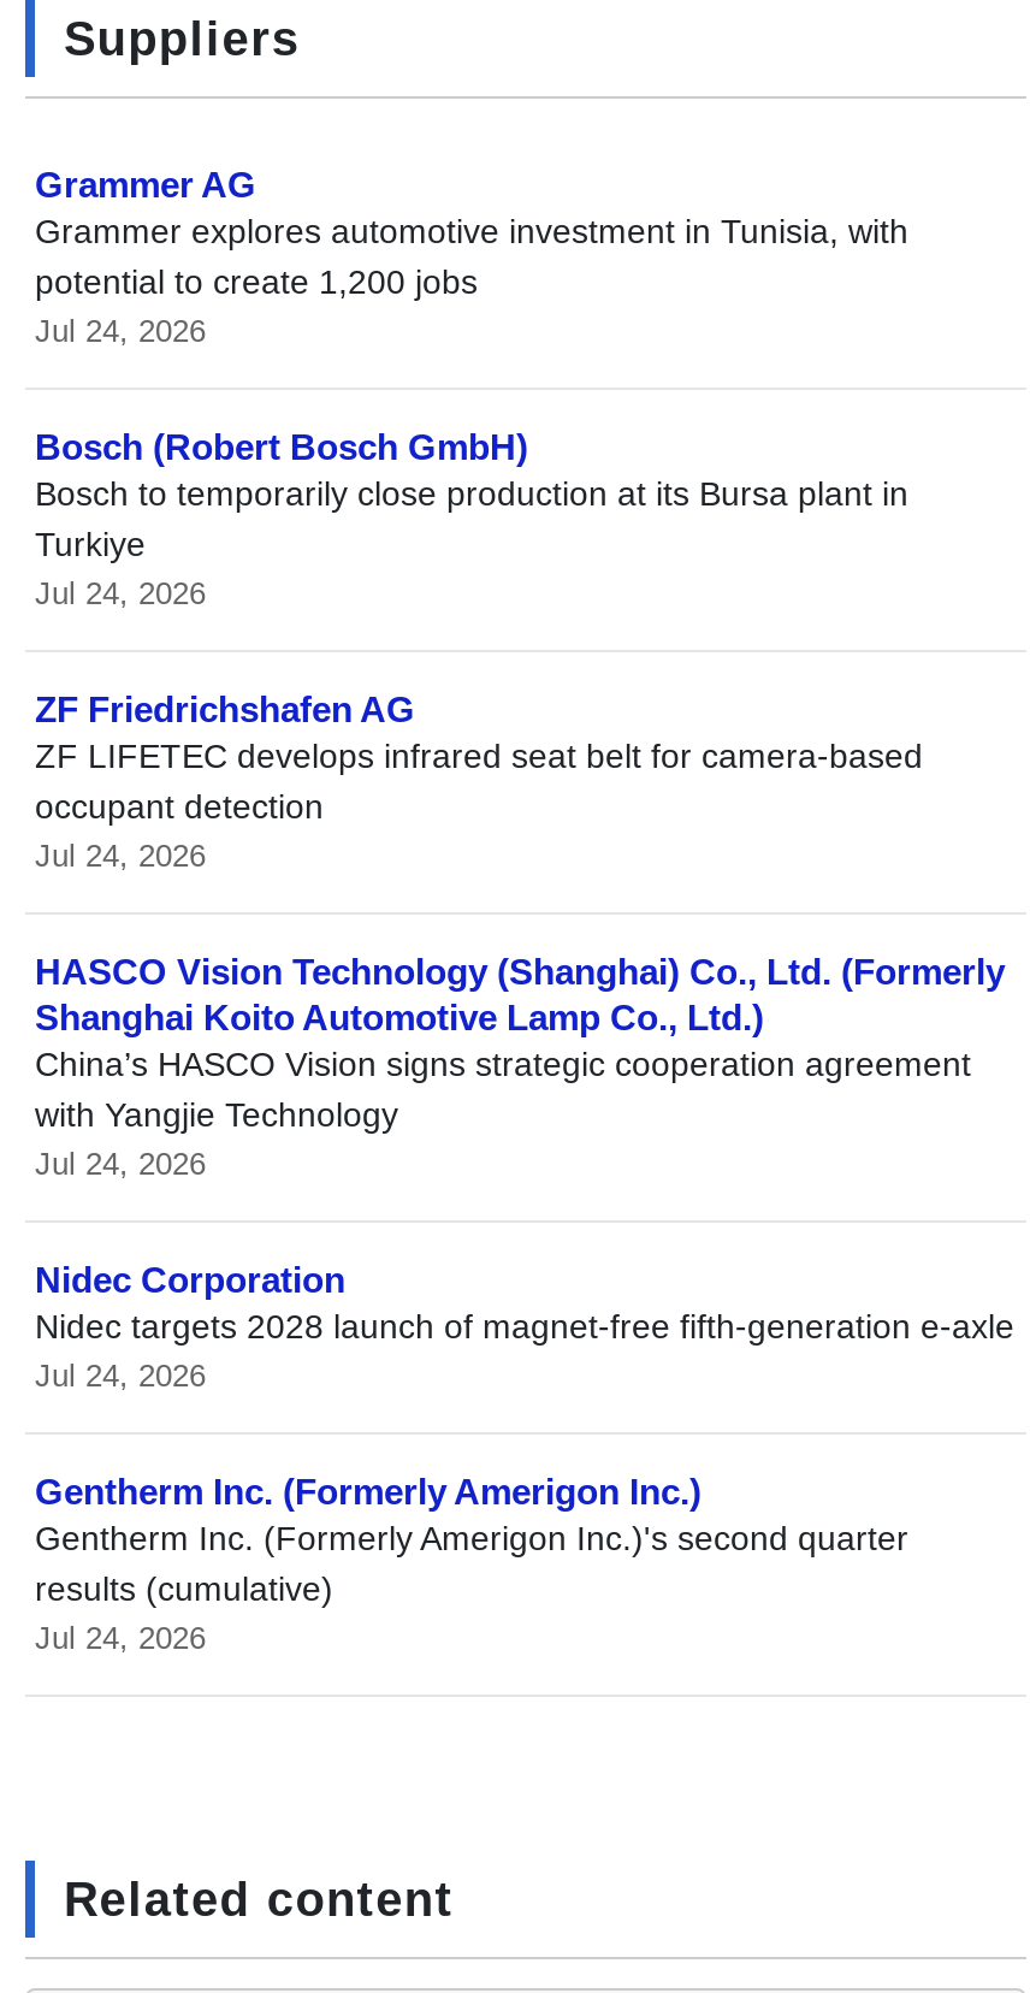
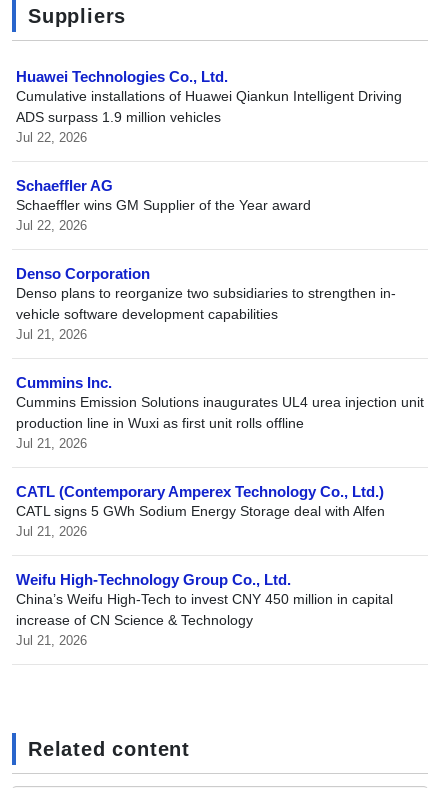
[35,164,256,205] Grammer AG -> [16,68,228,85] Huawei Technologies Co., Ltd.
[35,212,908,301] Grammer explores automotive investment in Tunisia, with | potential to create 1,200 jobs -> [16,88,402,125] Cumulative installations of Huawei Qiankun Intelligent Driving | ADS surpass 1.9 million vehicles
[35,313,206,349] Jul 24, 2026 -> [16,130,87,145] Jul 22, 2026
[35,426,528,467] Bosch (Robert Bosch GmbH) -> [16,177,113,194] Schaeffler AG
[35,474,908,563] Bosch to temporarily close production at its Bursa plant in | Turkiye -> [16,197,311,213] Schaeffler wins GM Supplier of the Year award
[35,575,206,611] Jul 24, 2026 -> [16,218,87,233] Jul 22, 2026
[35,688,415,729] ZF Friedrichshafen AG -> [16,265,150,282] Denso Corporation
[35,737,923,826] ZF LIFETEC develops infrared seat belt for camera-based | occupant detection -> [16,285,396,322] Denso plans to reorganize two subsidiaries to strengthen in- | vehicle software development capabilities
[35,838,206,874] Jul 24, 2026 -> [16,327,87,342] Jul 21, 2026
[35,951,1005,1037] HASCO Vision Technology (Shanghai) Co., Ltd. (Formerly | Shanghai Koito Automotive Lamp Co., Ltd.) -> [16,374,112,391] Cummins Inc.
[35,1045,971,1134] China’s HASCO Vision signs strategic cooperation agreement | with Yangjie Technology -> [16,394,424,431] Cummins Emission Solutions inaugurates UL4 urea injection unit | production line in Wuxi as first unit rolls offline
[35,1146,206,1182] Jul 24, 2026 -> [16,436,87,451] Jul 21, 2026
[35,1259,345,1300] Nidec Corporation -> [16,483,384,500] CATL (Contemporary Amperex Technology Co., Ltd.)
[35,1307,1014,1346] Nidec targets 2028 launch of magnet-free fifth-generation e-axle -> [16,503,385,519] CATL signs 5 GWh Sodium Energy Storage deal with Alfen
[35,1358,206,1394] Jul 24, 2026 -> [16,524,87,539] Jul 21, 2026
[35,1471,702,1512] Gentherm Inc. (Formerly Amerigon Inc.) -> [16,571,291,588] Weifu High-Technology Group Co., Ltd.
[35,1519,908,1608] Gentherm Inc. (Formerly Amerigon Inc.)'s second quarter | results (cumulative) -> [16,591,393,628] China’s Weifu High-Tech to invest CNY 450 million in capital | increase of CN Science & Technology
[35,1620,206,1656] Jul 24, 2026 -> [16,633,87,648] Jul 21, 2026

